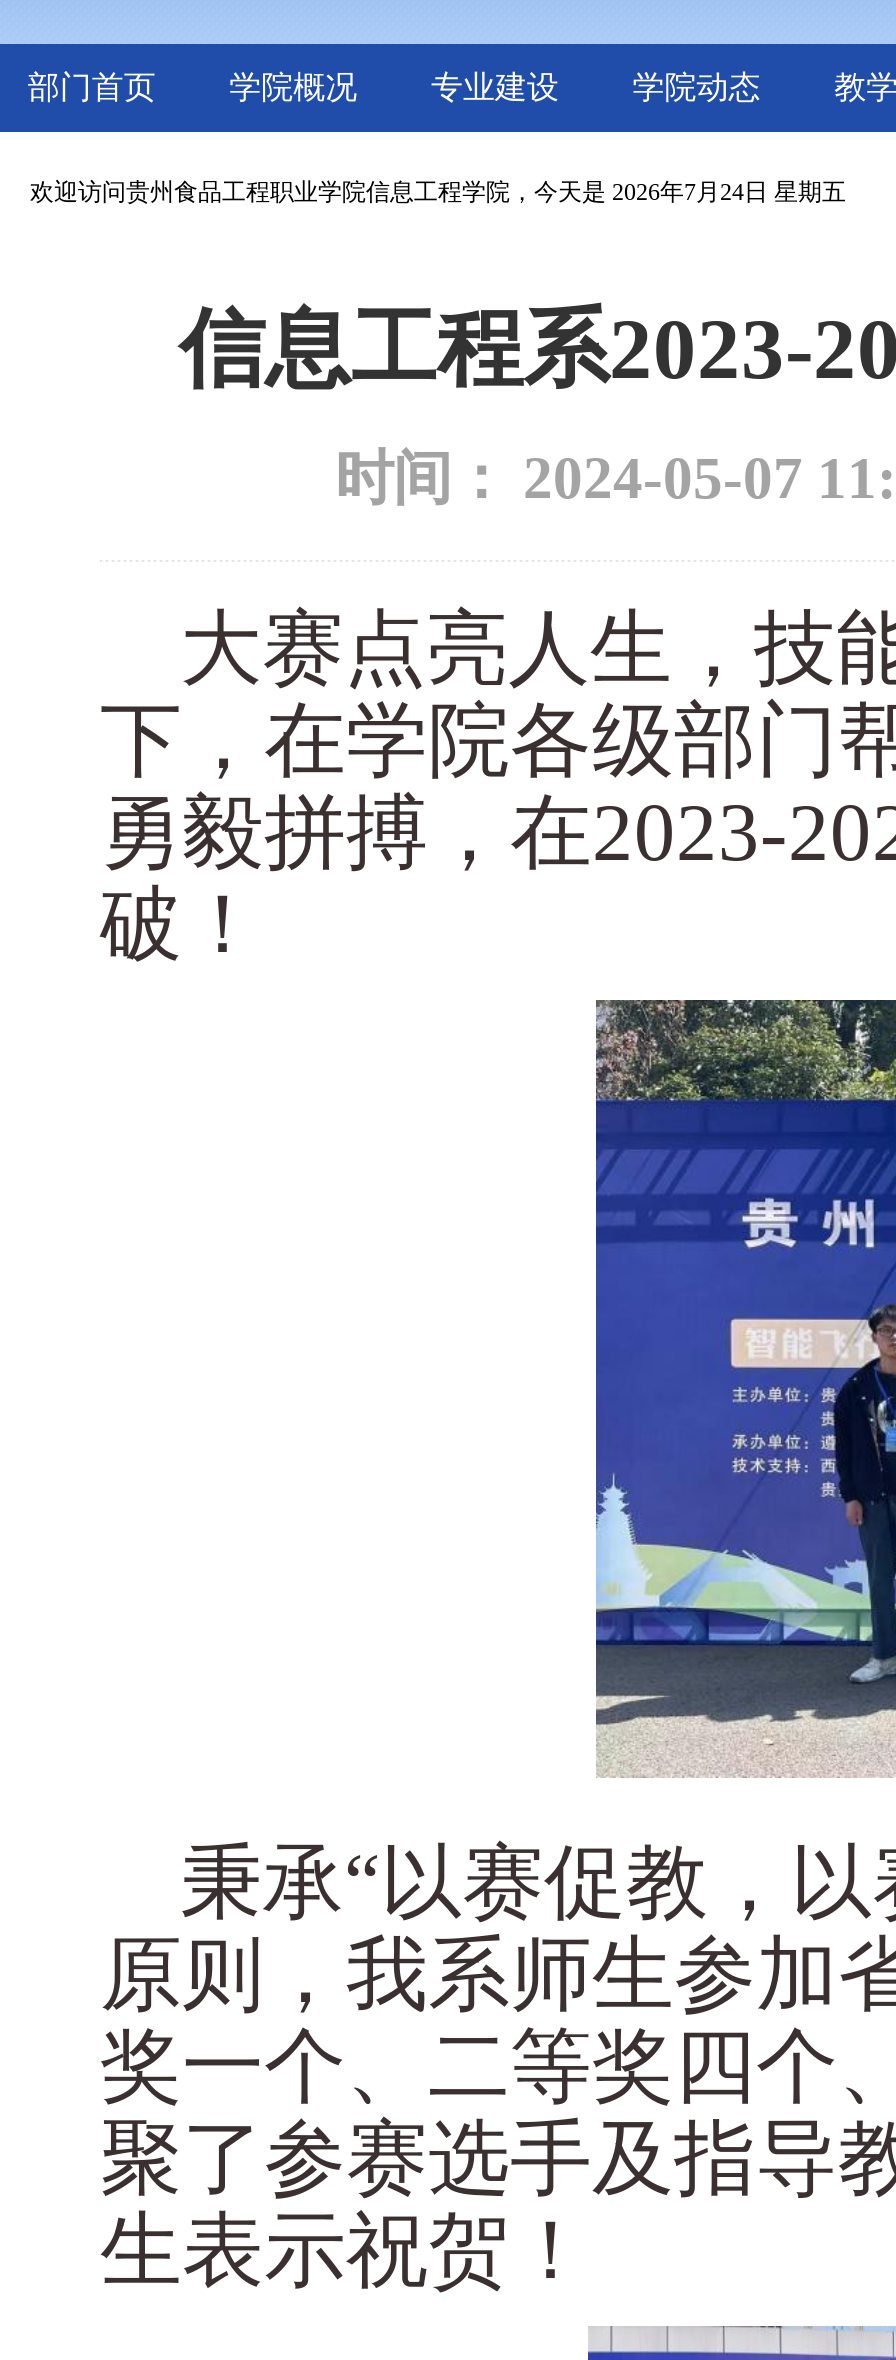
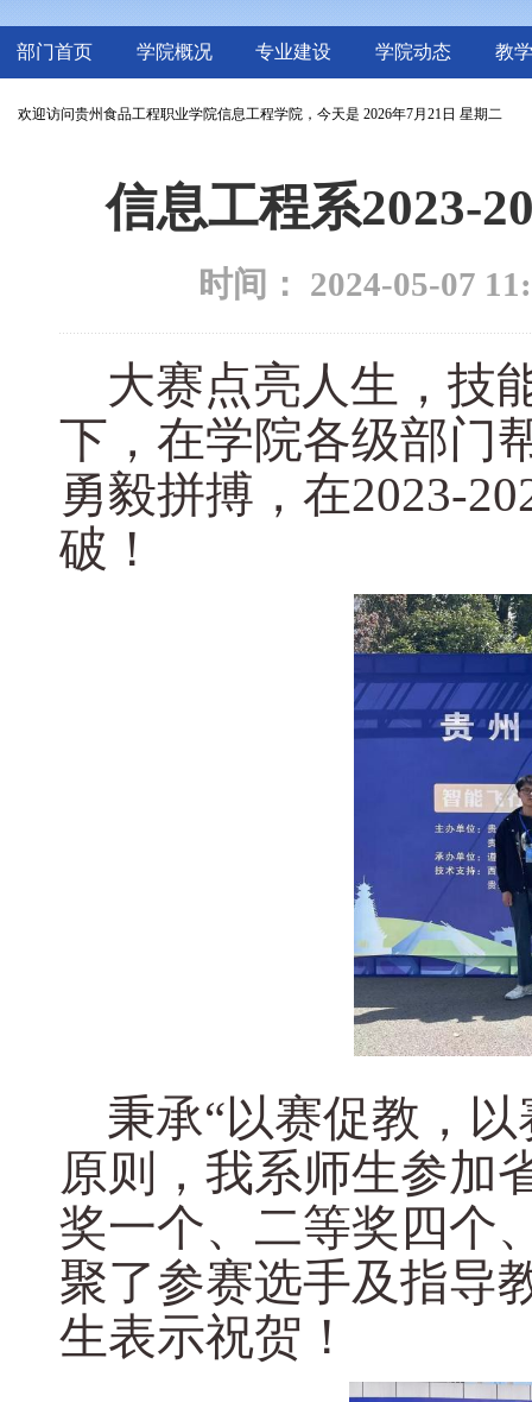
[30,178,846,206] 欢迎访问贵州食品工程职业学院信息工程学院，今天是2026年7月24日 星期五 -> [18,106,502,122] 欢迎访问贵州食品工程职业学院信息工程学院，今天是2026年7月21日 星期二

